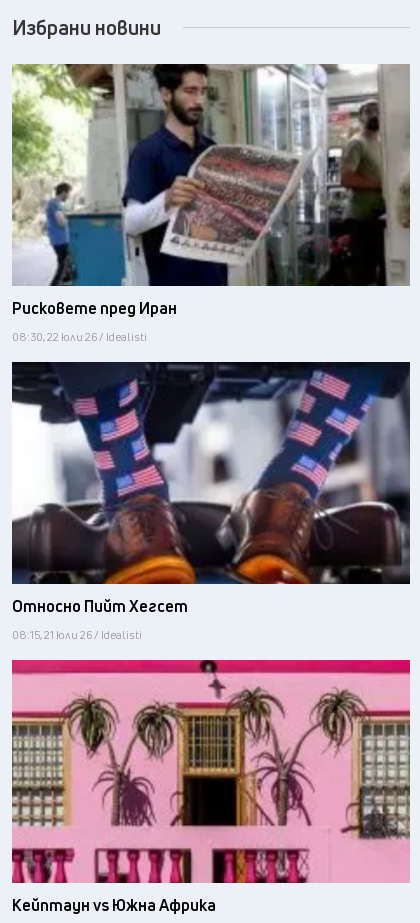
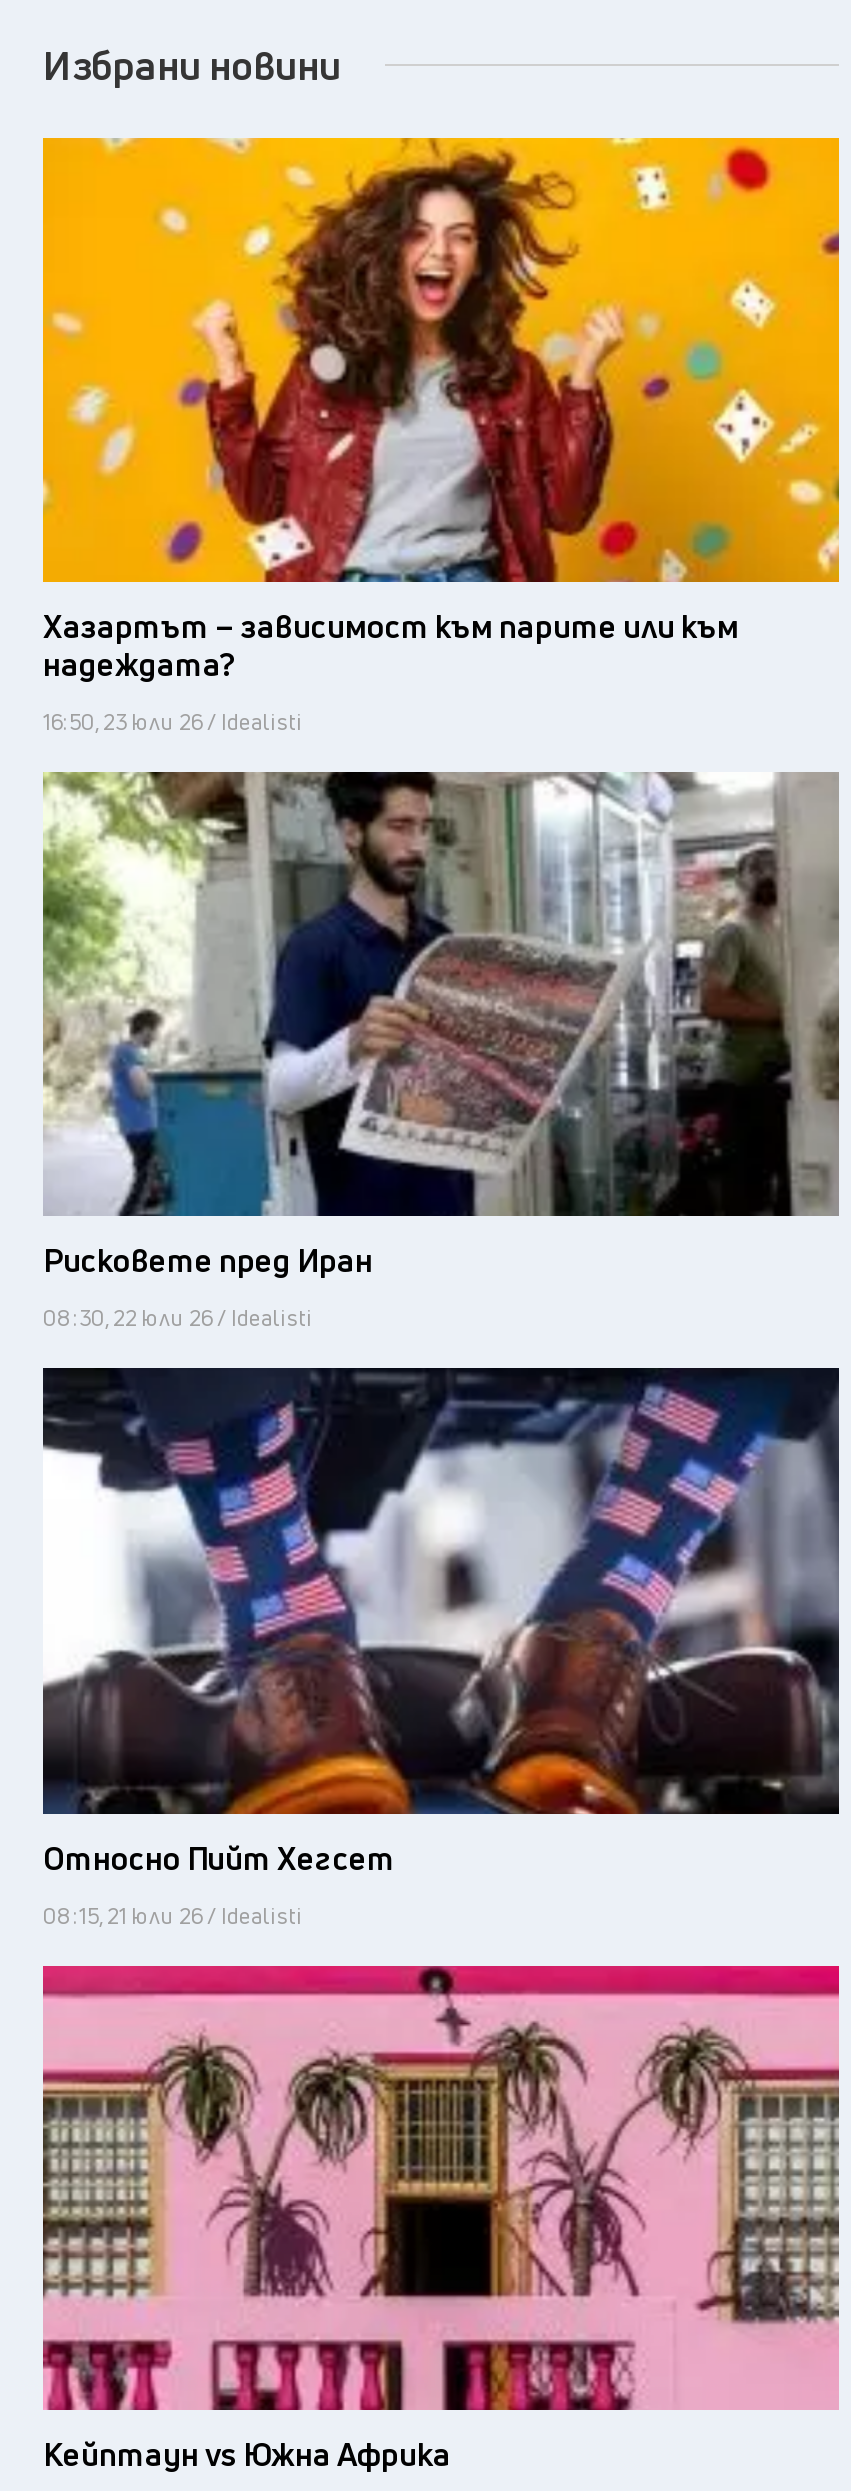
none -> [41,136,841,736] [image] | Хазартът – зависимост към парите или към | надеждата? | 16:50, 23 юли 26 / Idealisti

